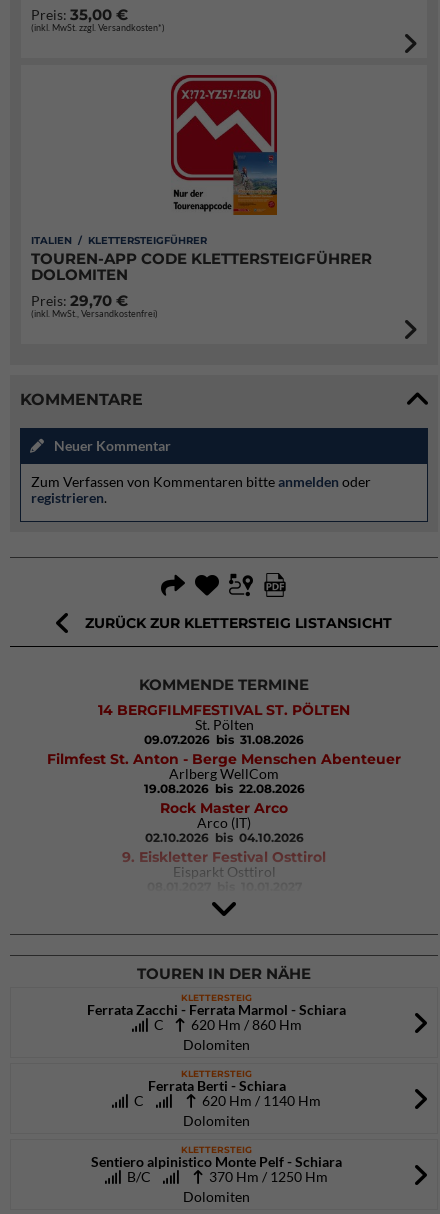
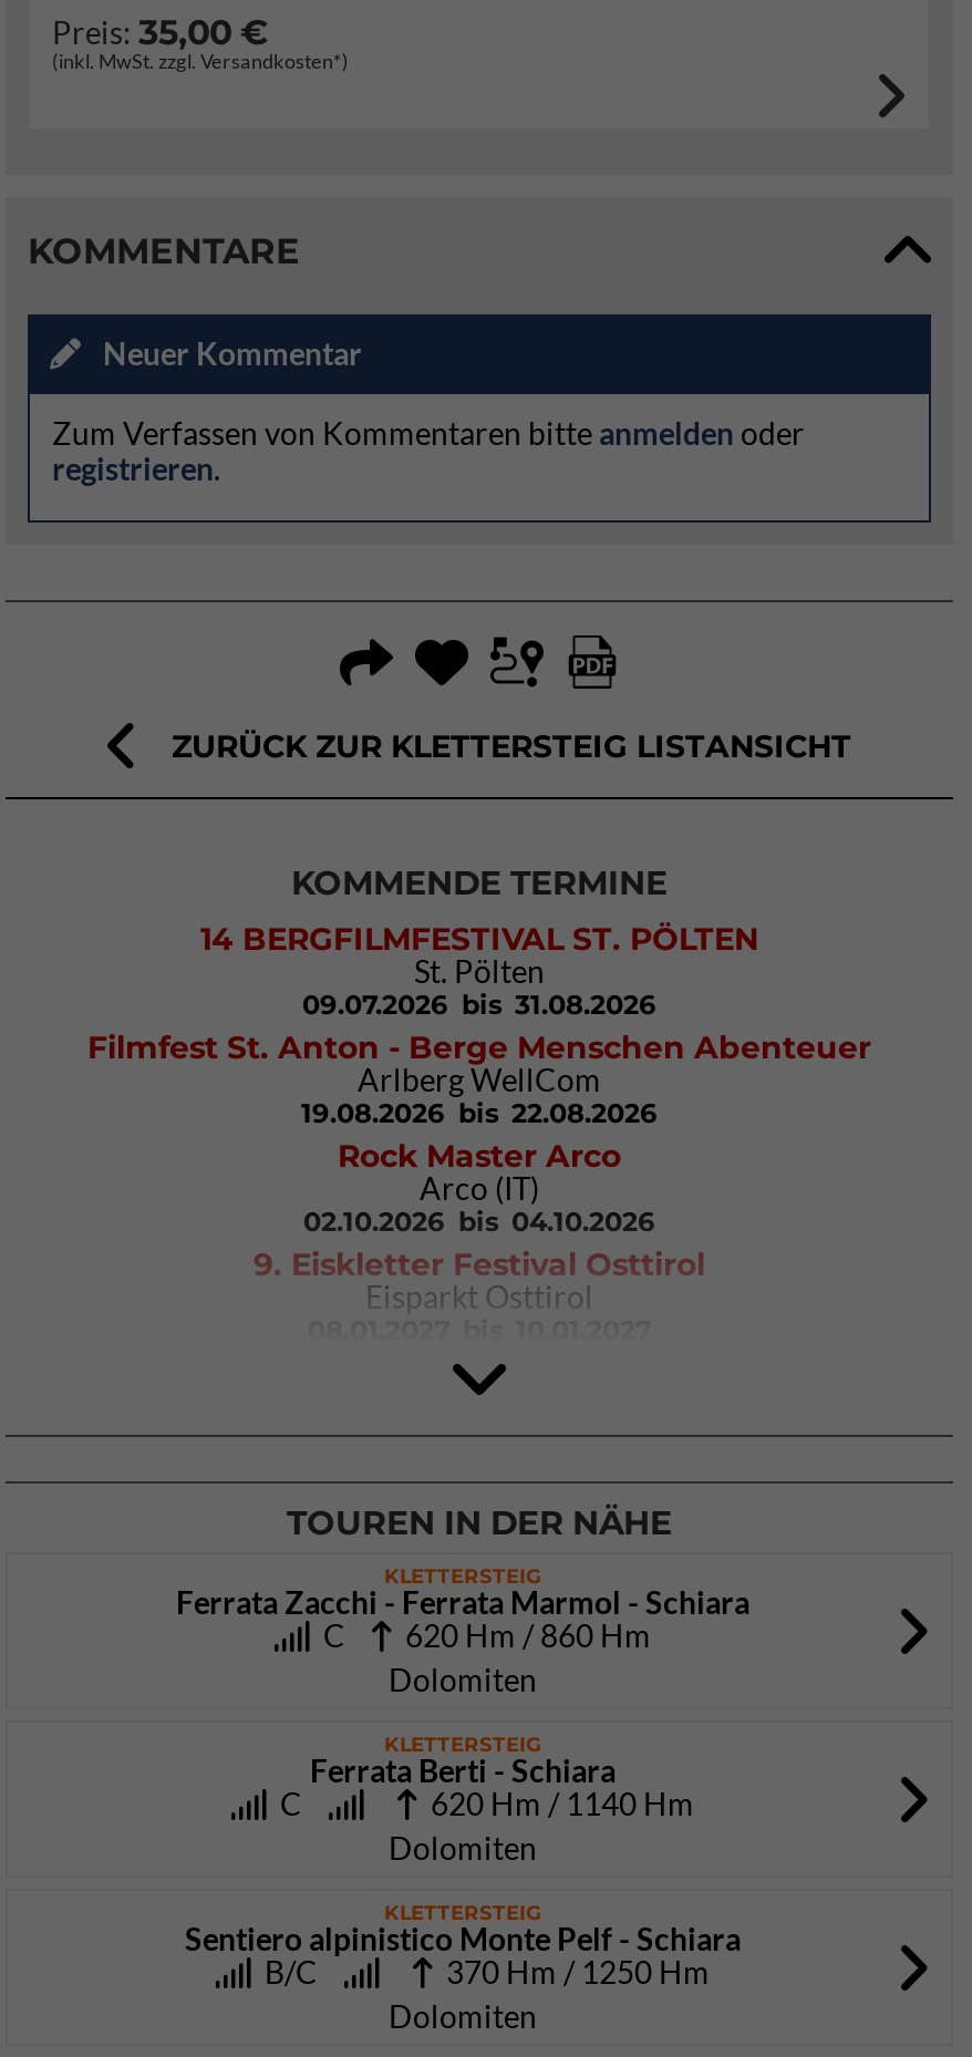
[31,74,372,319] [image] | ITALIEN / KLETTERSTEIGFÜHRER | TOUREN-APP CODE KLETTERSTEIGFÜHRER | DOLOMITEN | Preis: 29,70 € | (inkl. MwSt., Versandkostenfrei) -> none

